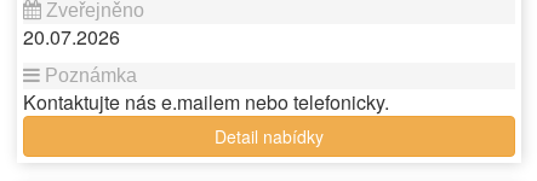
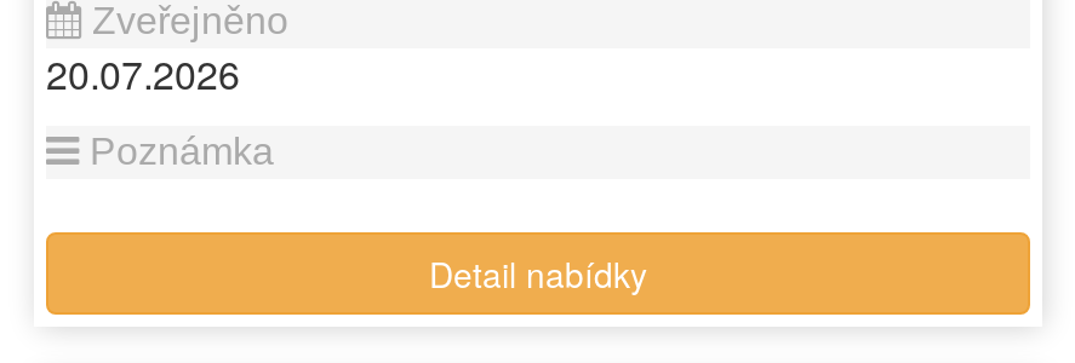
[23,88,389,116] Kontaktujte nás e.mailem nebo telefonicky. -> none

